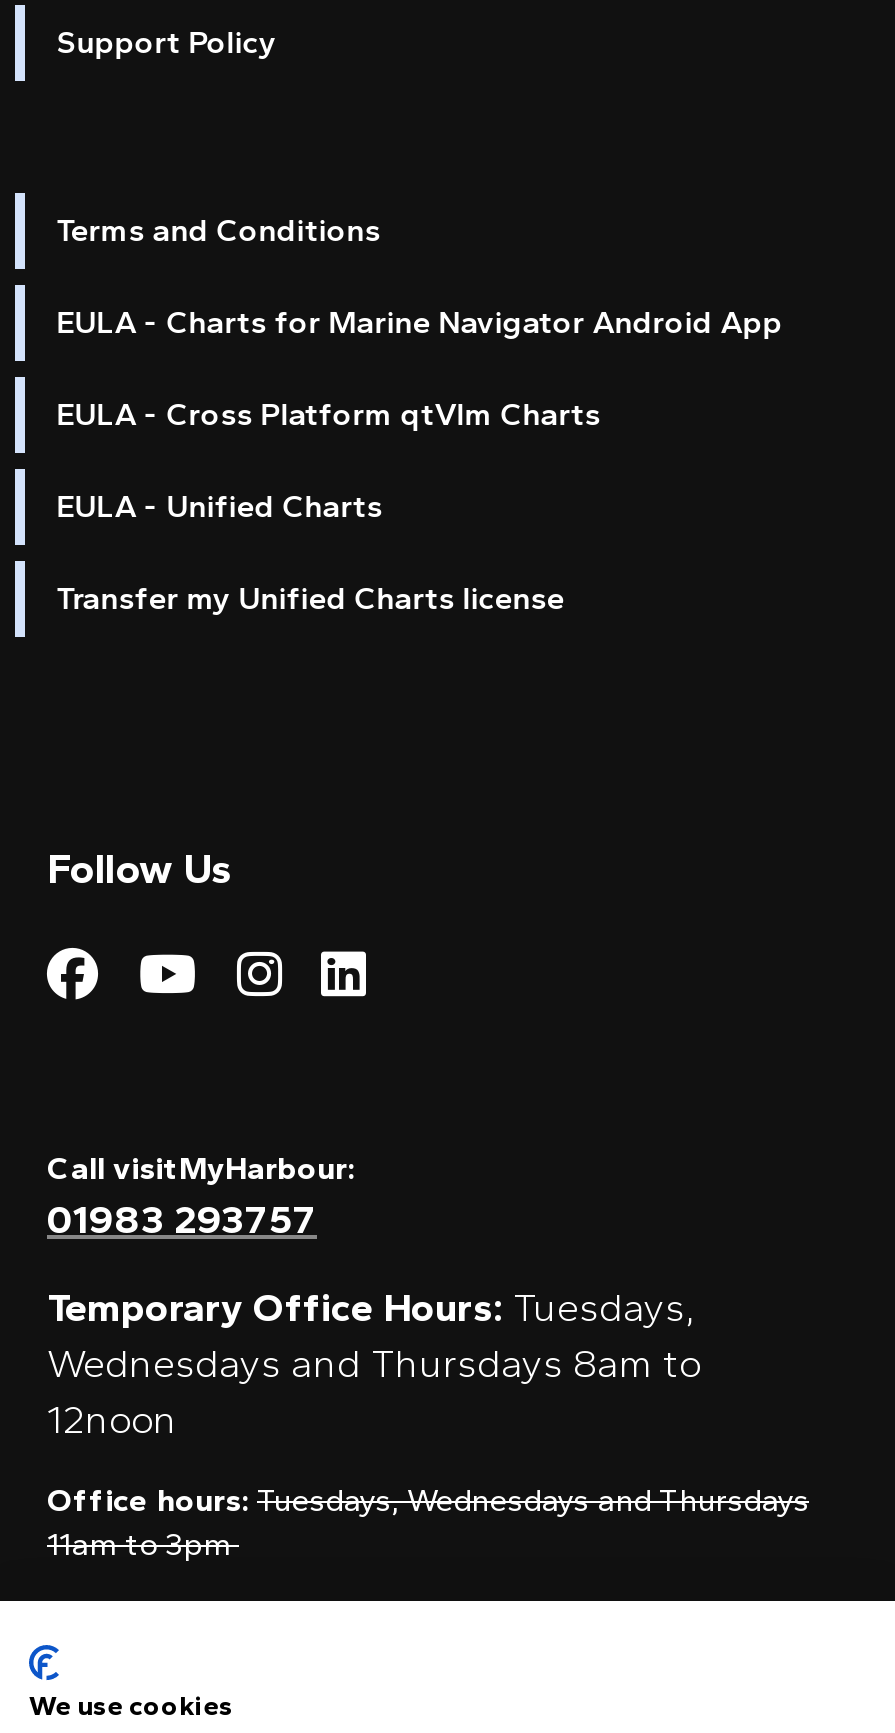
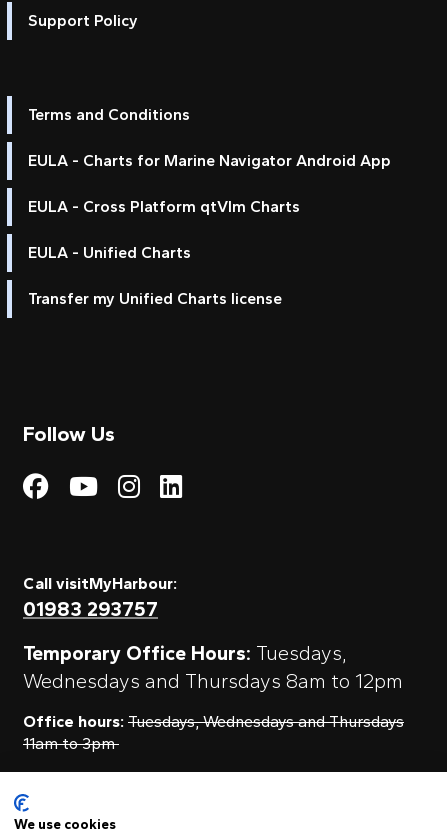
[47,1339,701,1443] Wednesdays and Thursdays 8am to | 12noon -> [23,669,408,693] Wednesdays and Thursdays 8am to 12pm

